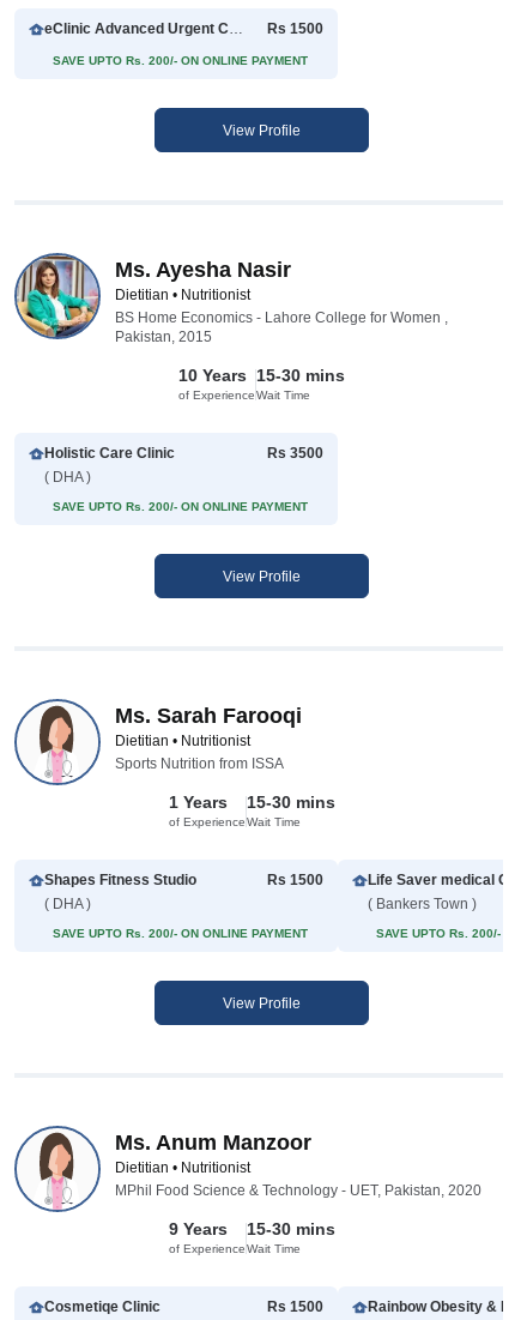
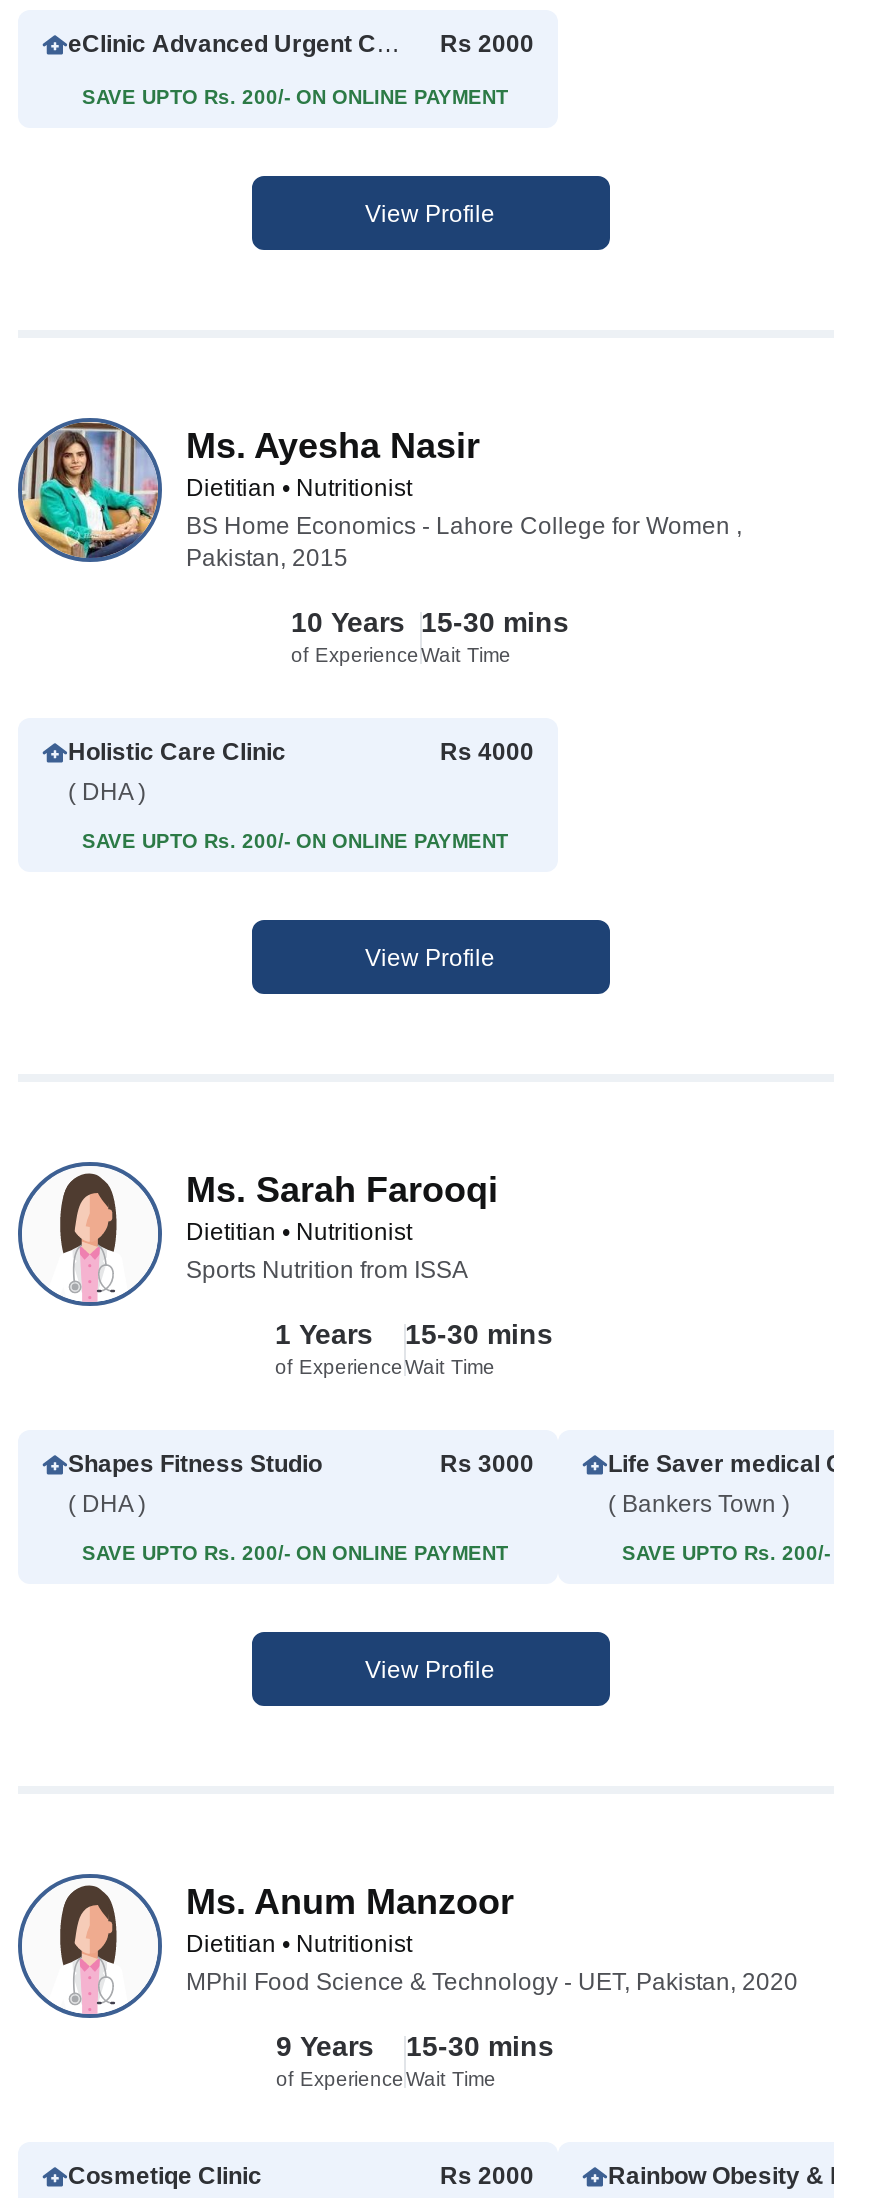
[267,21,323,37] Rs 1500 -> [440,30,534,58] Rs 2000
[267,445,323,462] Rs 3500 -> [440,738,534,766] Rs 4000
[267,872,323,889] Rs 1500 -> [440,1450,534,1478] Rs 3000
[267,1299,323,1315] Rs 1500 -> [440,2162,534,2190] Rs 2000

